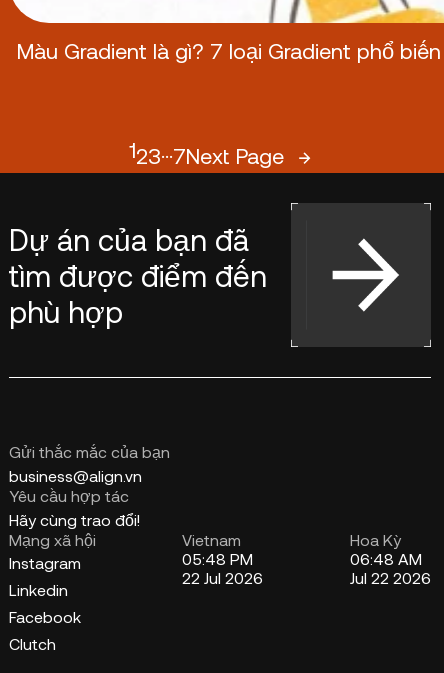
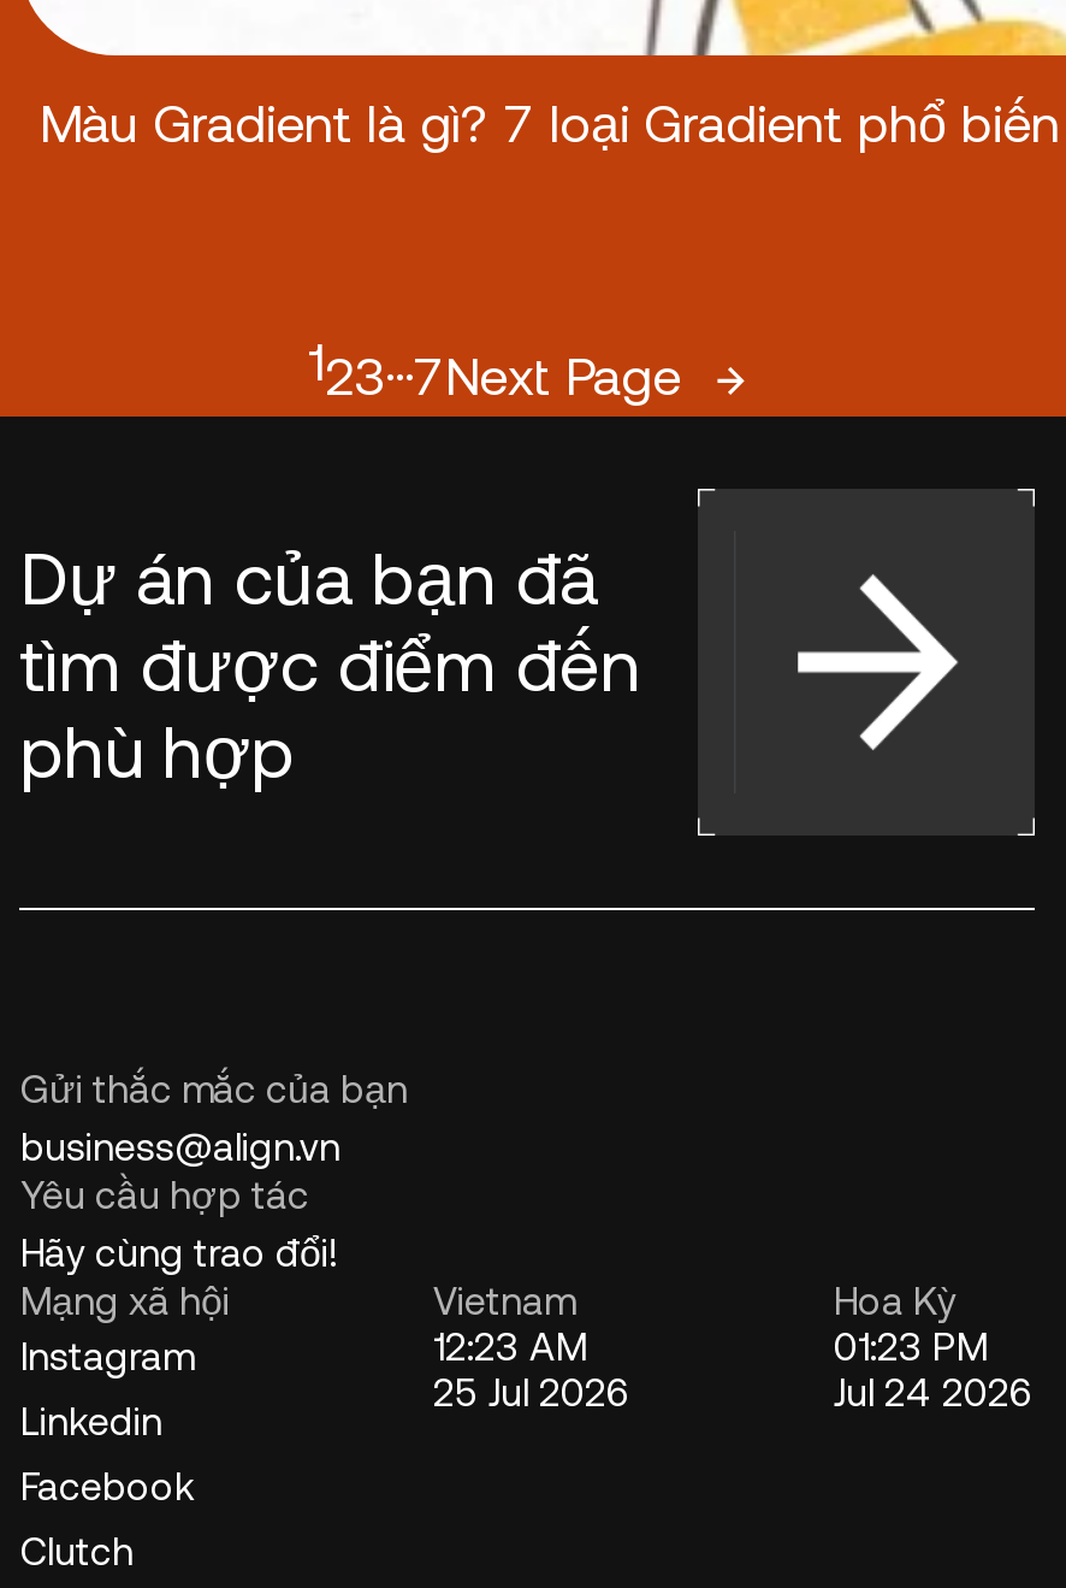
[182,549,263,587] 05:48 PM | 22 Jul 2026 -> [433,1322,630,1413] 12:23 AM | 25 Jul 2026
[349,549,430,587] 06:48 AM | Jul 22 2026 -> [834,1322,1034,1413] 01:23 PM | Jul 24 2026

